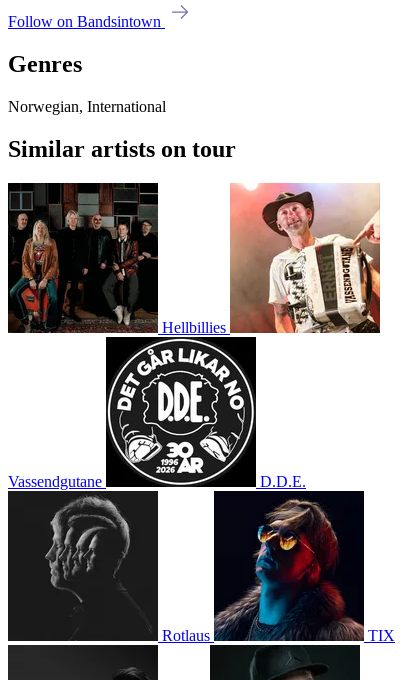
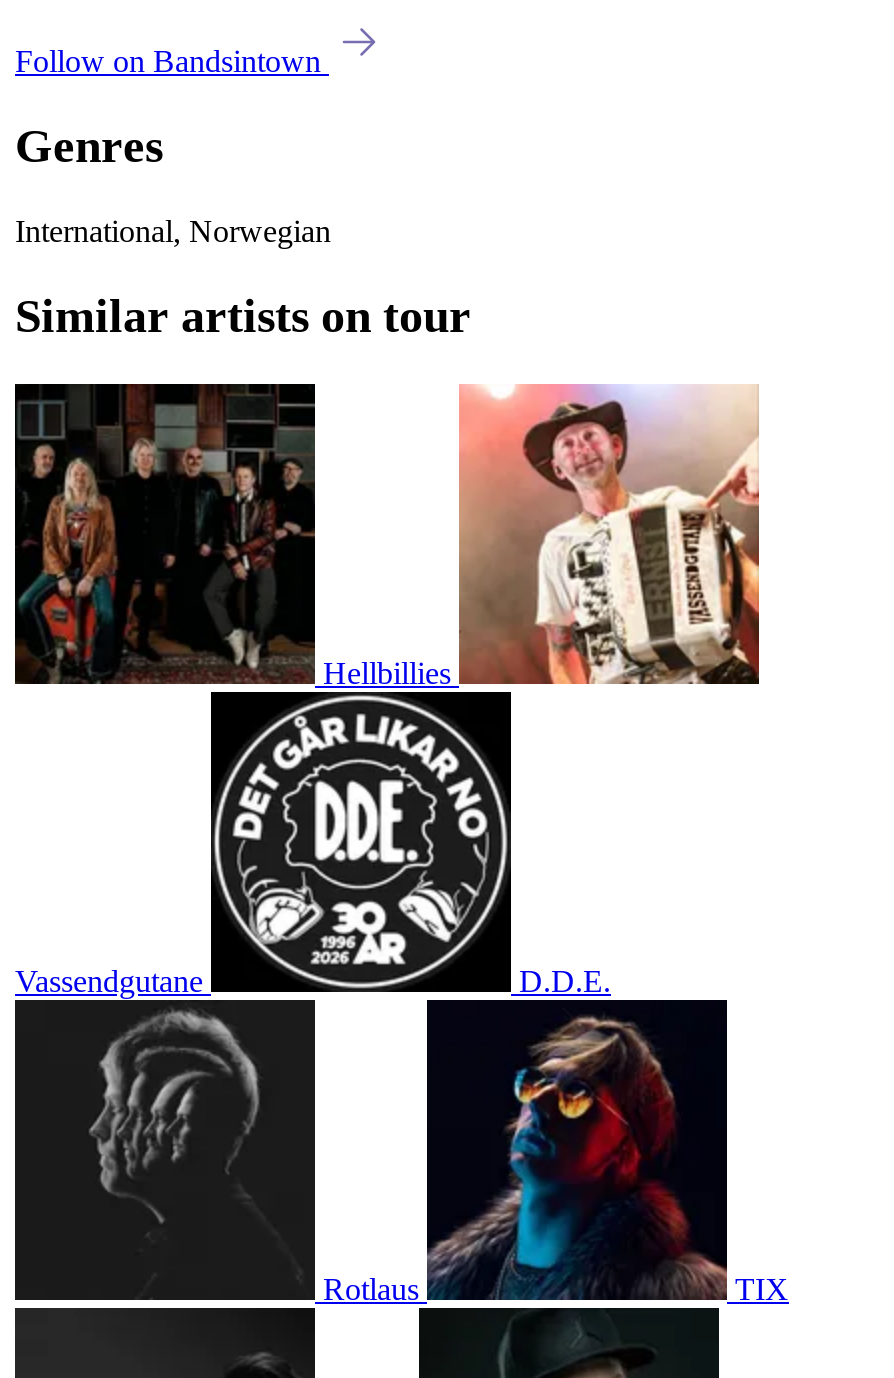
[8,98,166,115] Norwegian, International -> [15,214,331,248] International, Norwegian

